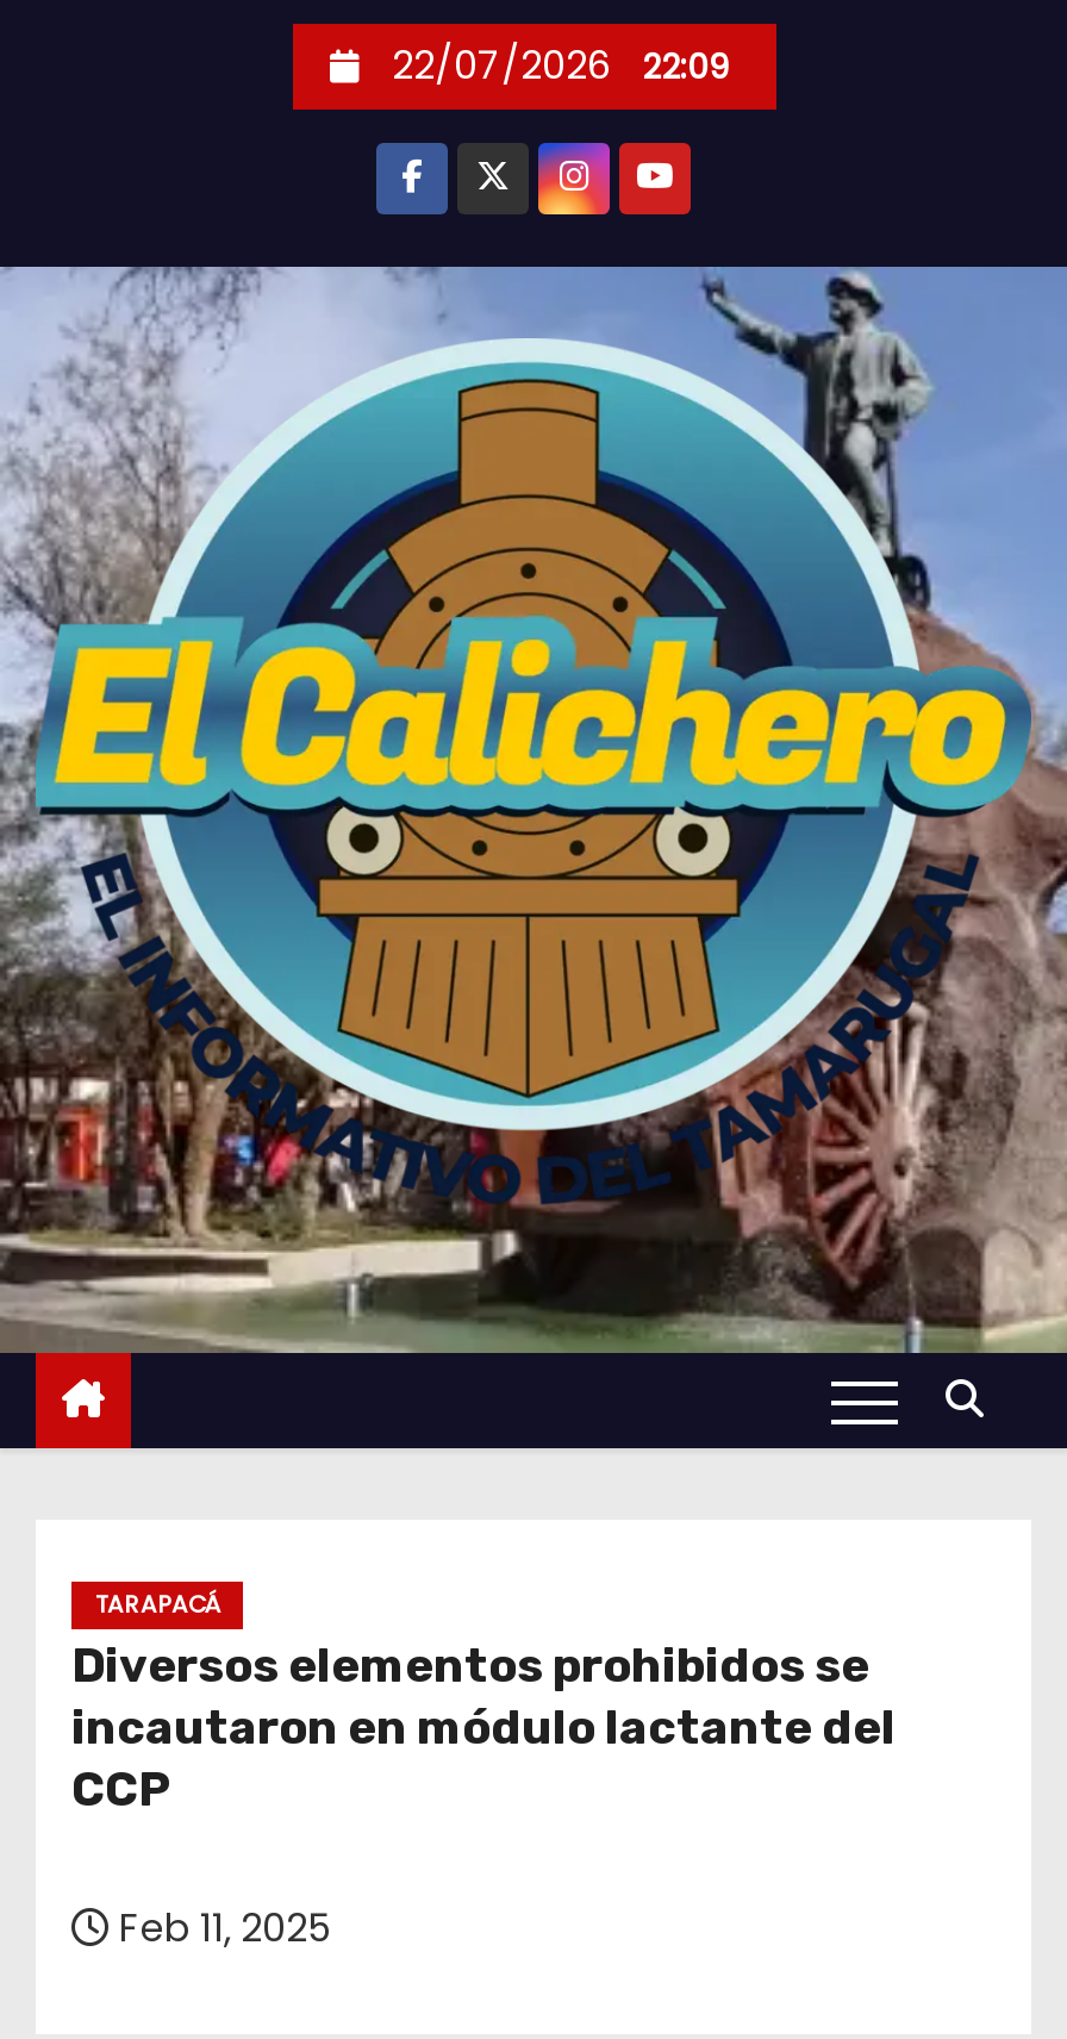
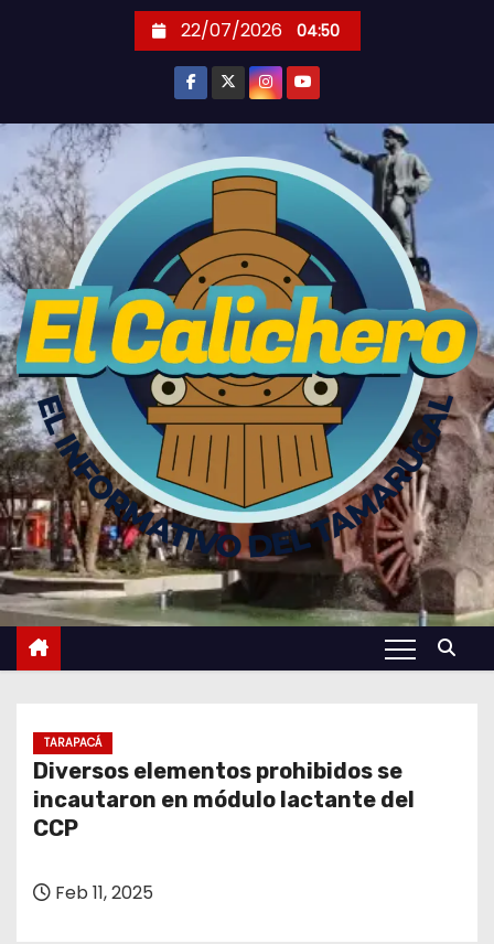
[382,38,730,93] 22/07/2026 22:09 -> [176,18,339,43] 22/07/2026 04:50

